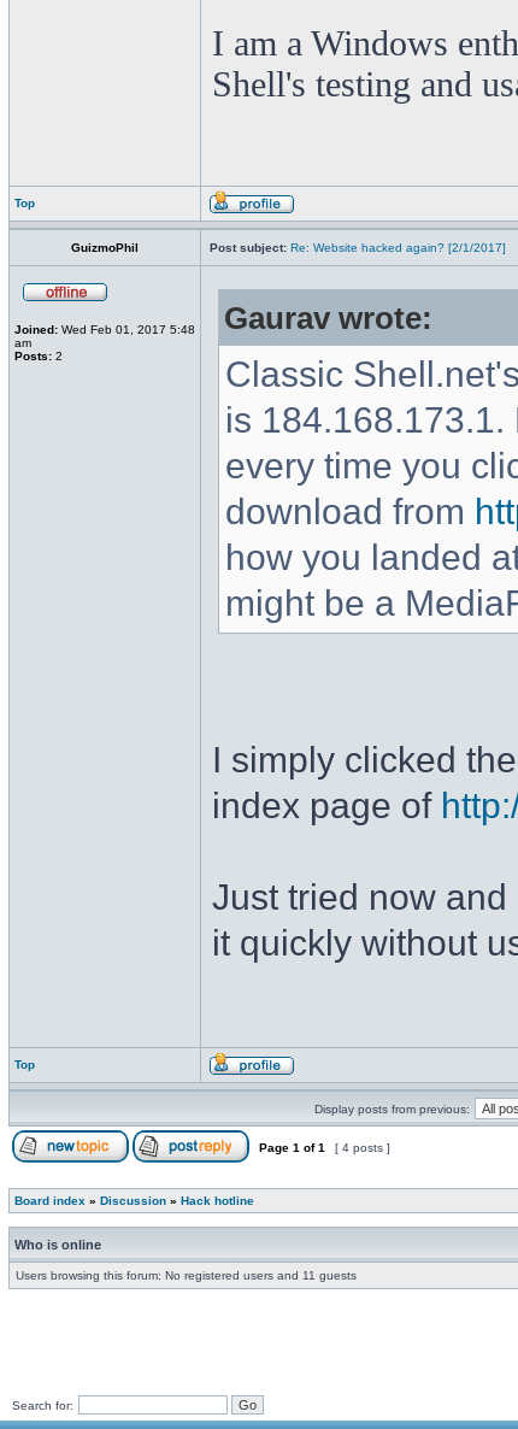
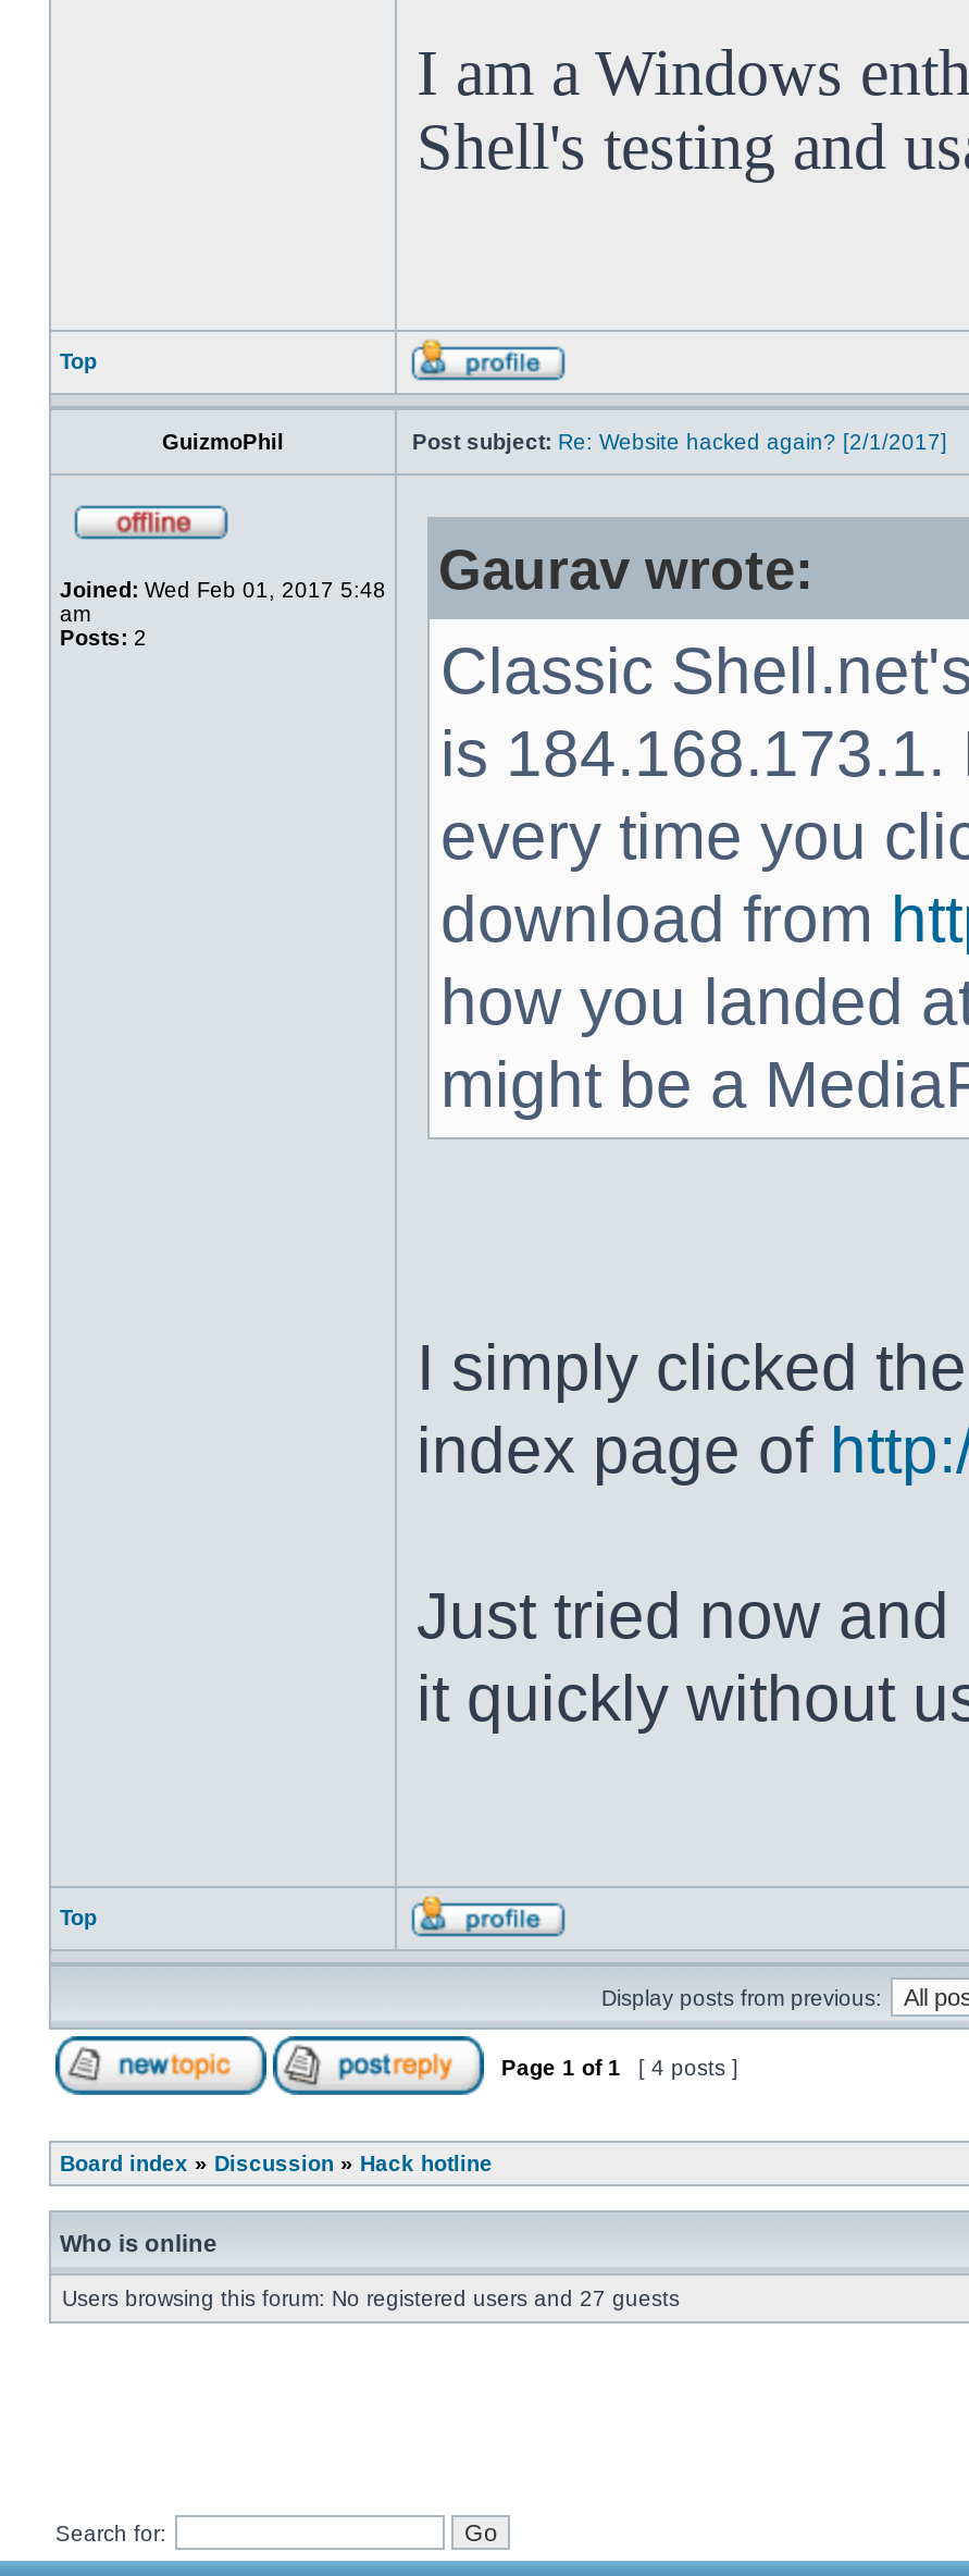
[16,1269,357,1282] Users browsing this forum: No registered users and 11 guests -> [62,2287,680,2310] Users browsing this forum: No registered users and 27 guests

